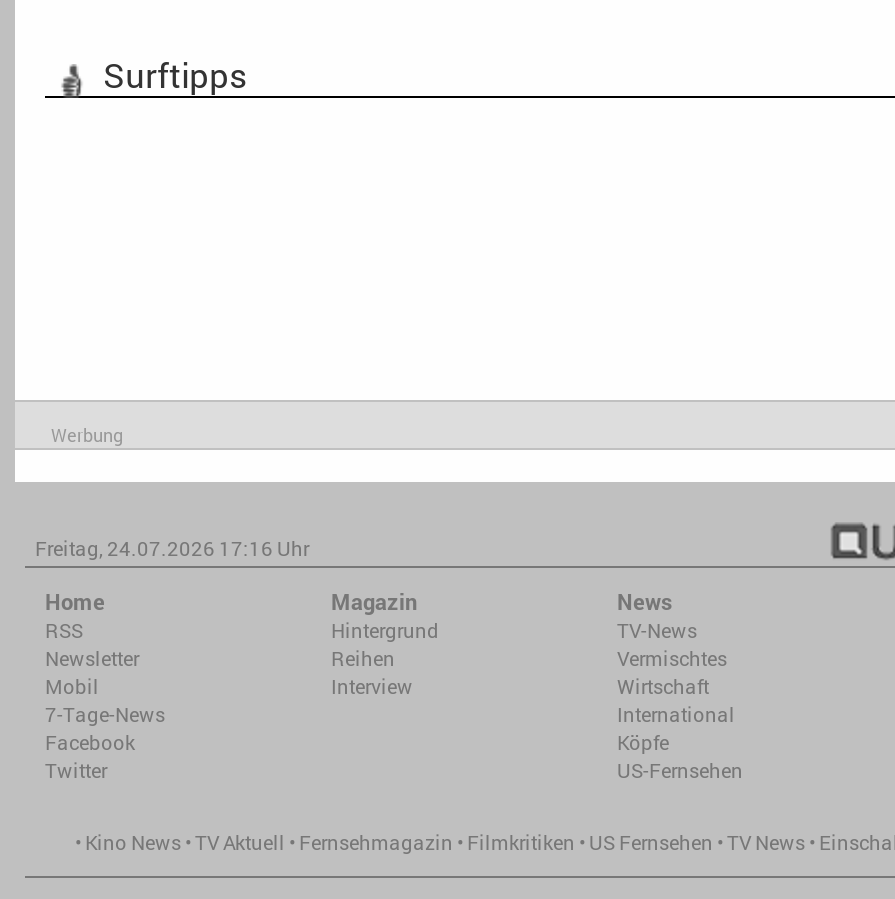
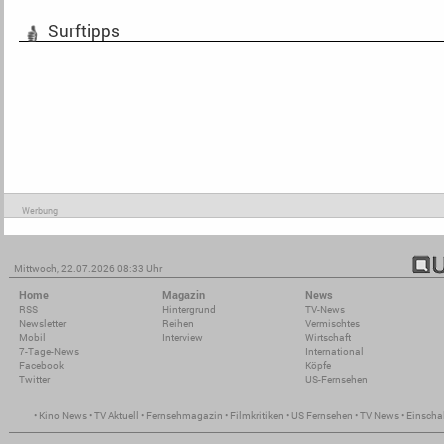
[35,537,309,563] Freitag, 24.07.2026 17:16 Uhr -> [14,261,162,274] Mittwoch, 22.07.2026 08:33 Uhr

